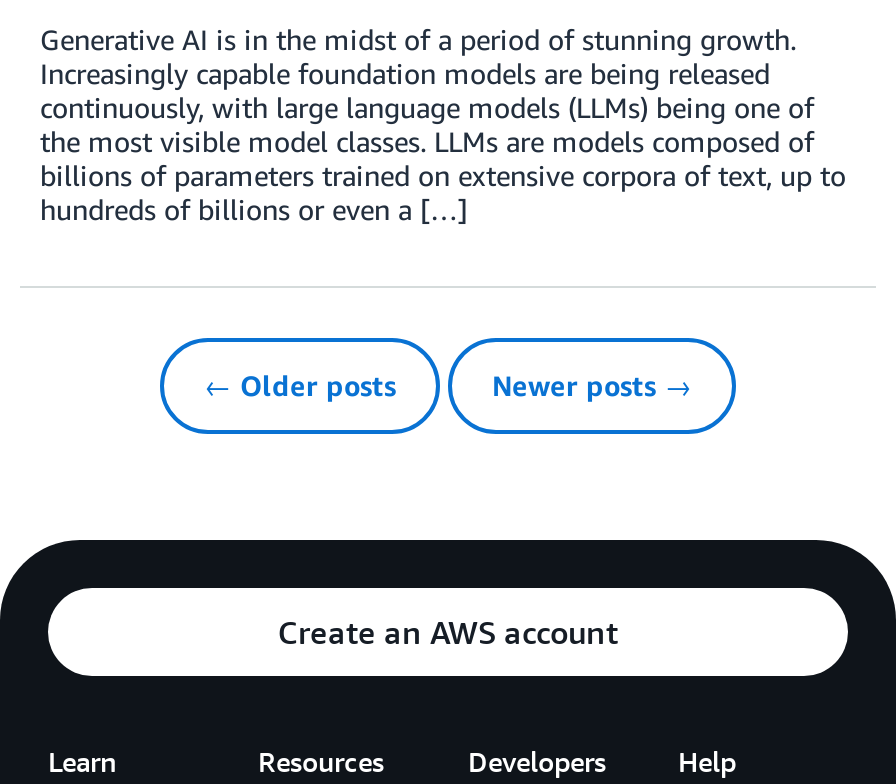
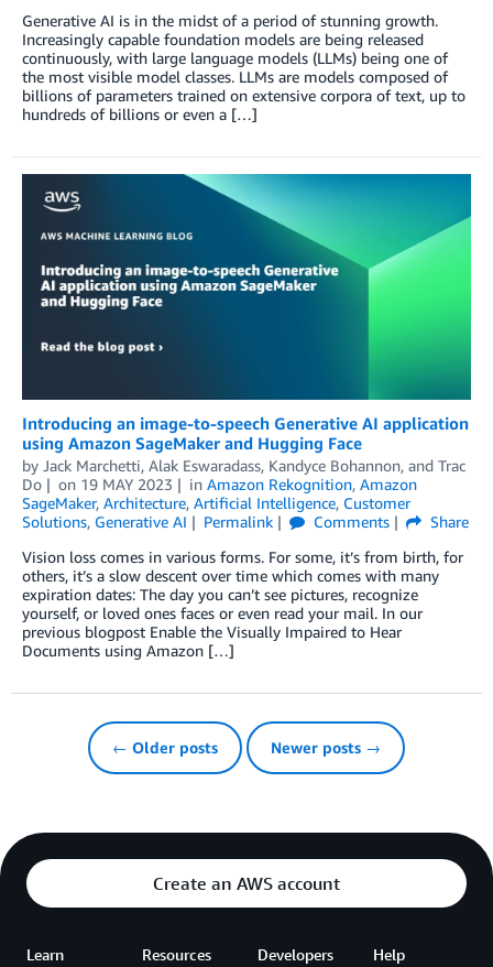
none -> [21,173,472,660] [image] | Introducing an image-to-speech Generative AI application | using Amazon SageMaker and Hugging Face | by Jack Marchetti, Alak Eswaradass, Kandyce Bohannon, and Trac | Do | on 19 MAY 2023 | in Amazon Rekognition, Amazon | SageMaker, Architecture, Artificial Intelligence, Customer | Solutions, Generative AI | Permalink | Comments | Share | Vision loss comes in various forms. For some, it’s from birth, for | others, it’s a slow descent over time which comes with many | expiration dates: The day you can’t see pictures, recognize | yourself, or loved ones faces or even read your mail. In our | previous blogpost Enable the Visually Impaired to Hear | Documents using Amazon […]

